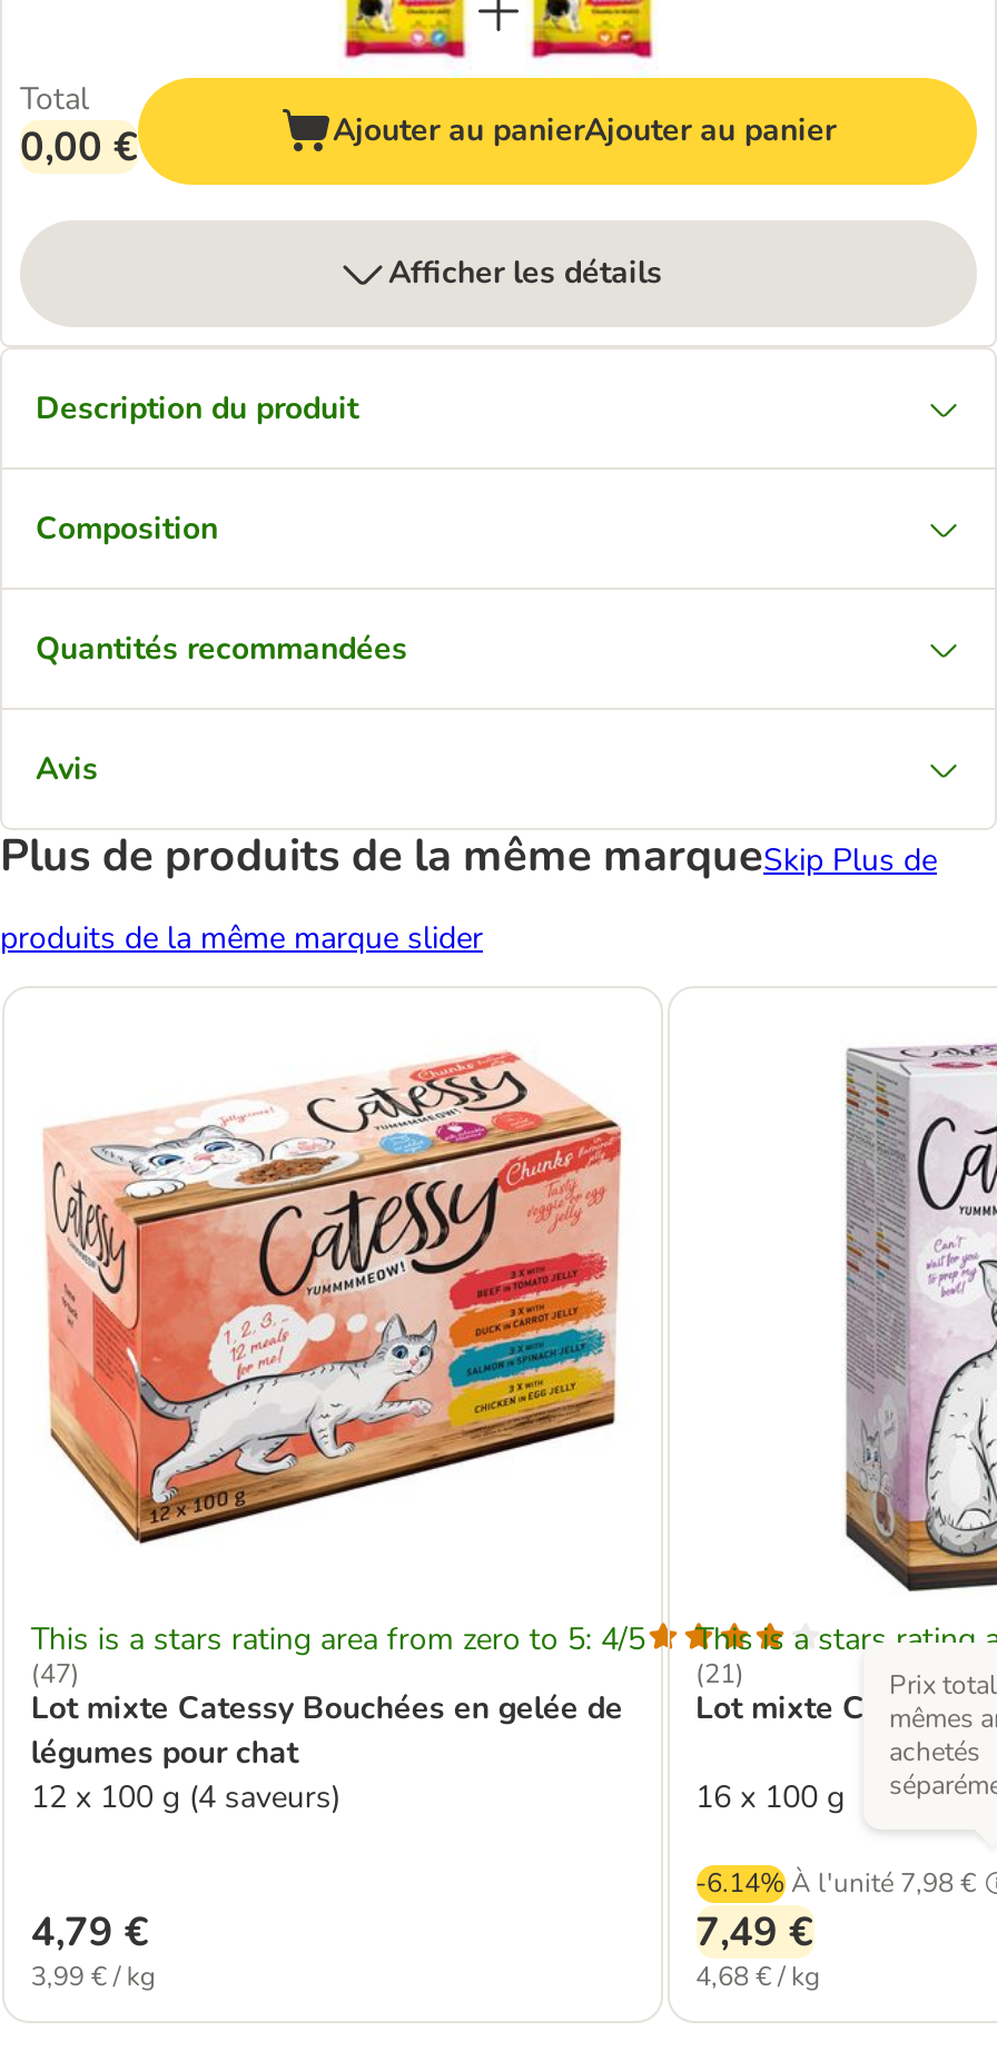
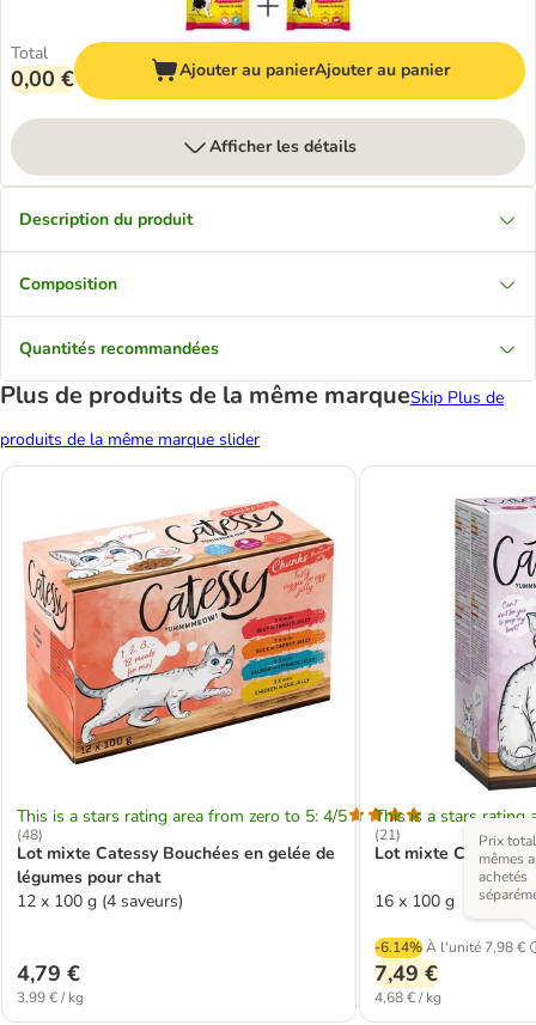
[36,748,98,790] Avis -> none
[31,1656,80,1691] (47) -> [17,825,43,844] (48)

